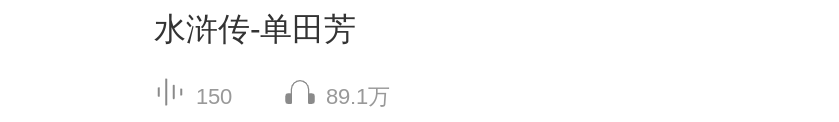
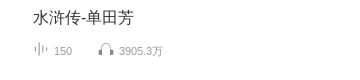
[326,84,390,108] 89.1万 -> [119,45,163,57] 3905.3万

